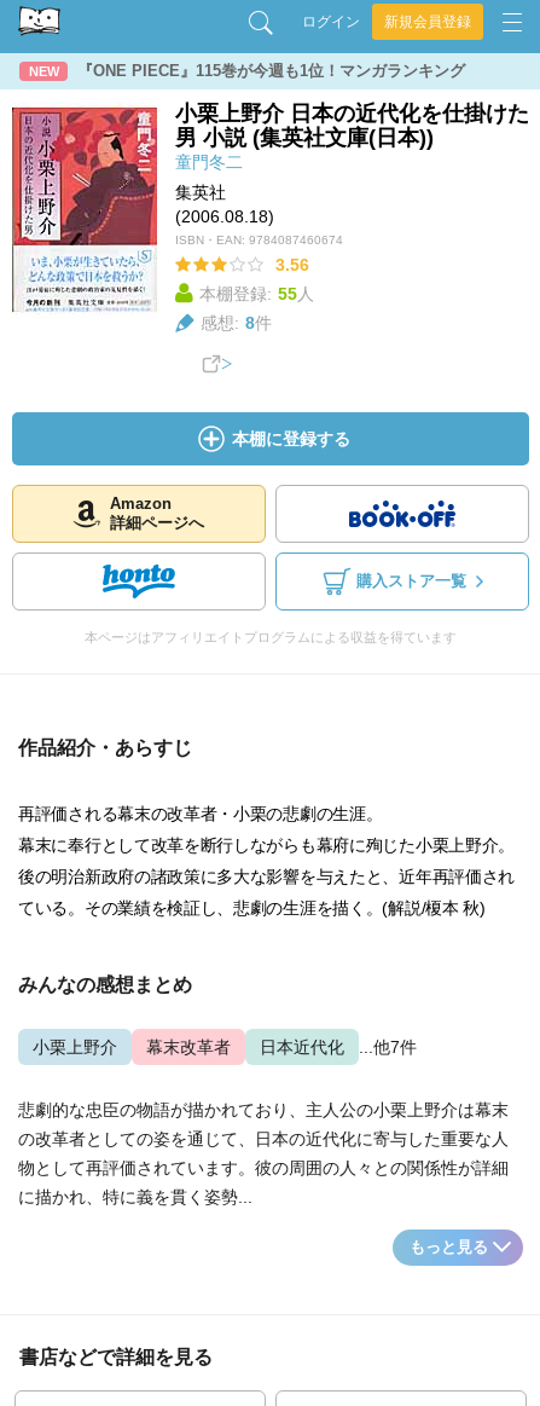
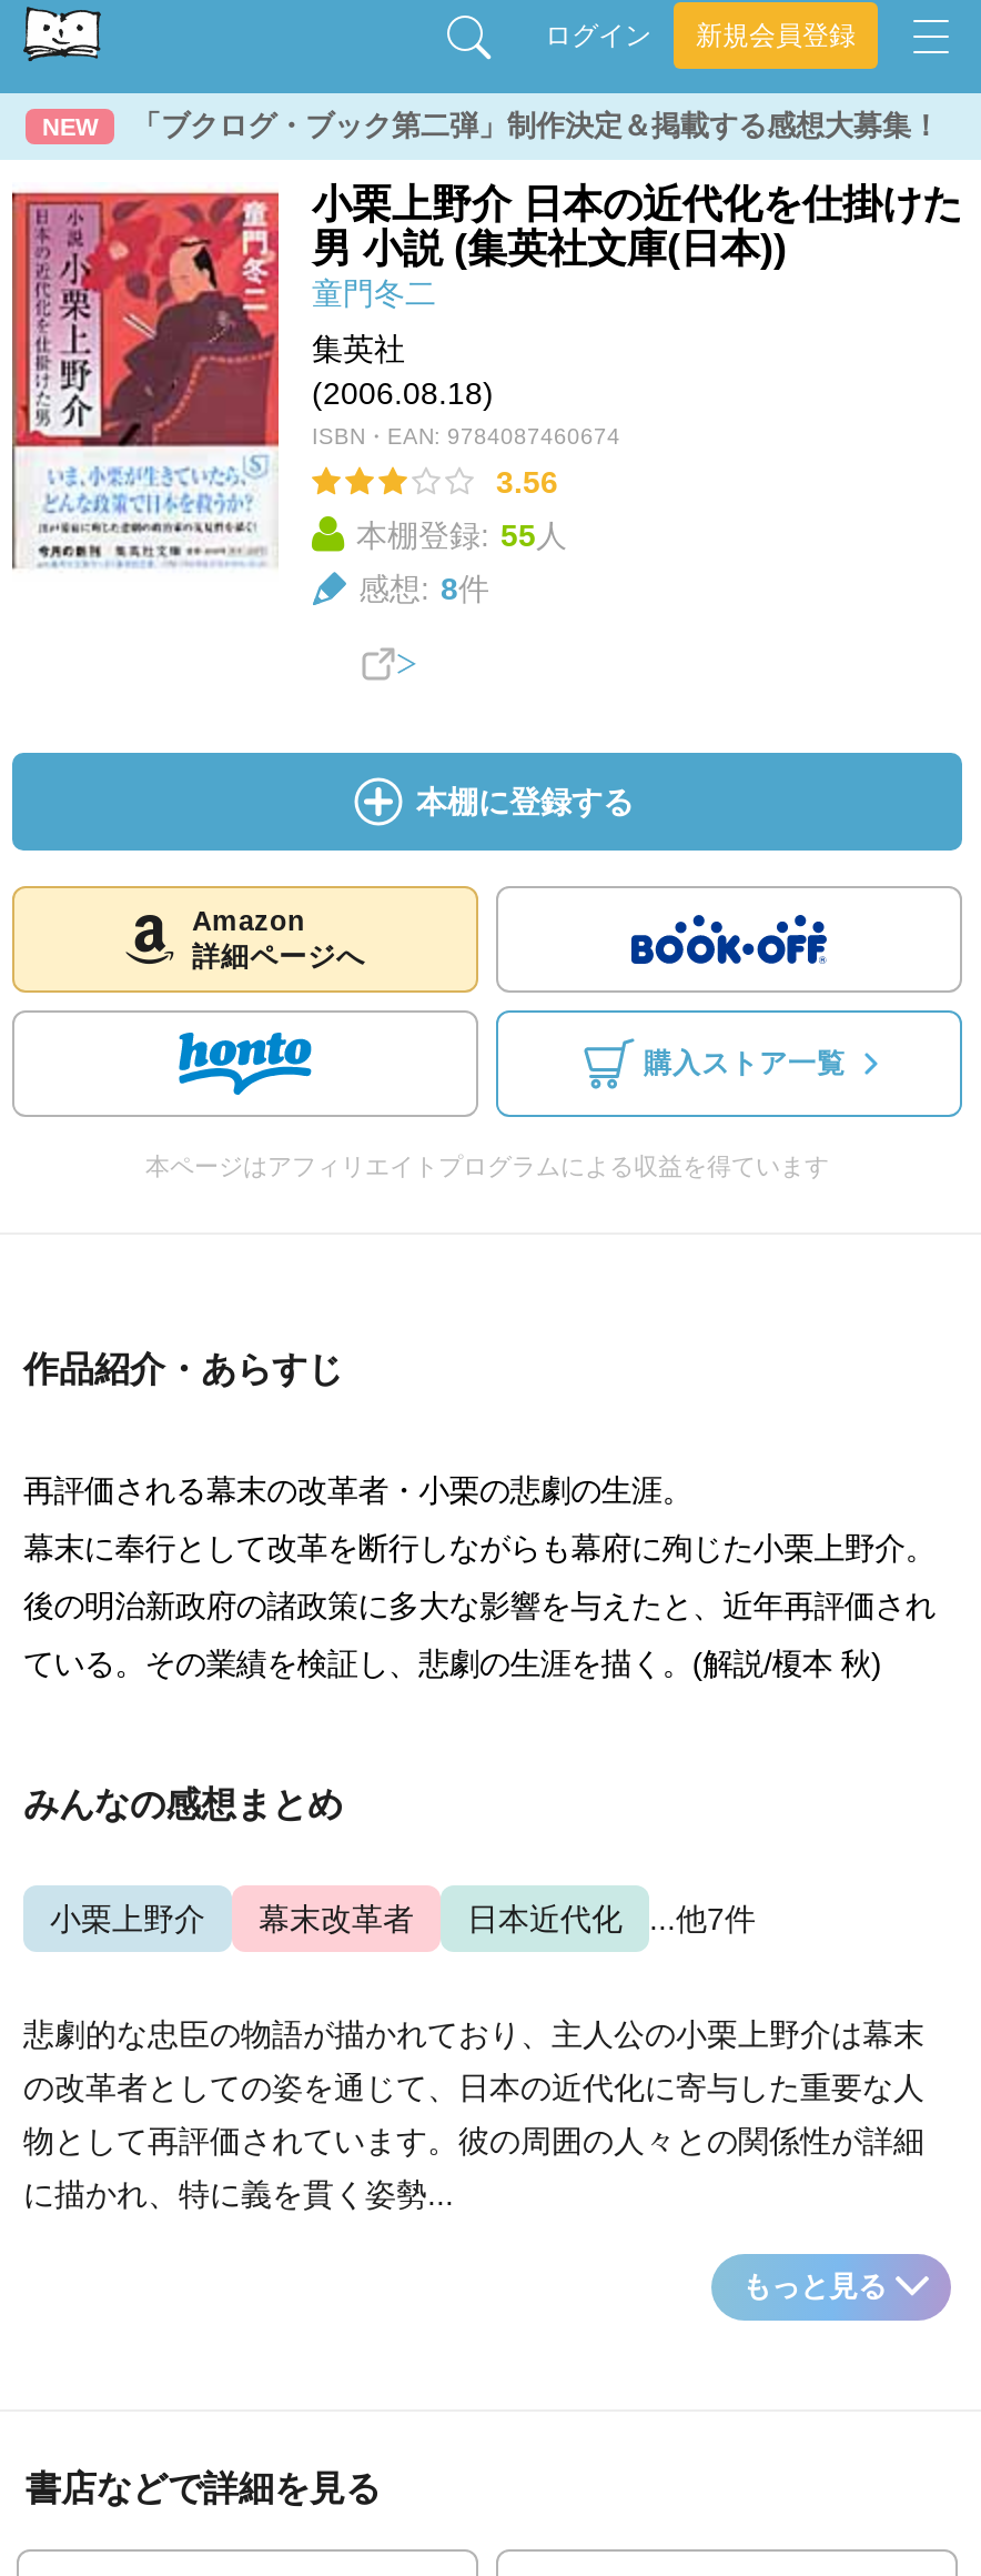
[77,62,465,80] 『ONE PIECE』115巻が今週も1位！マンガランキング -> [132,109,940,142] 「ブクログ・ブック第二弾」制作決定＆掲載する感想大募集！

